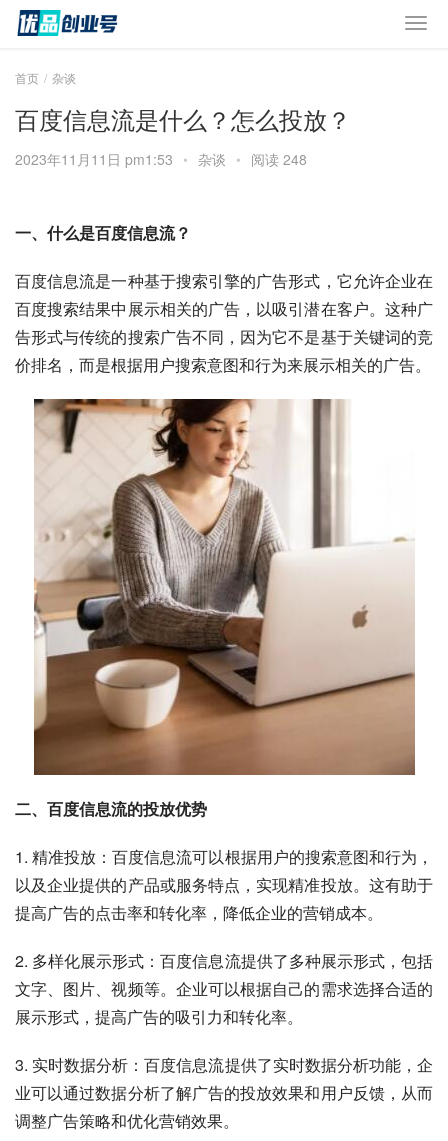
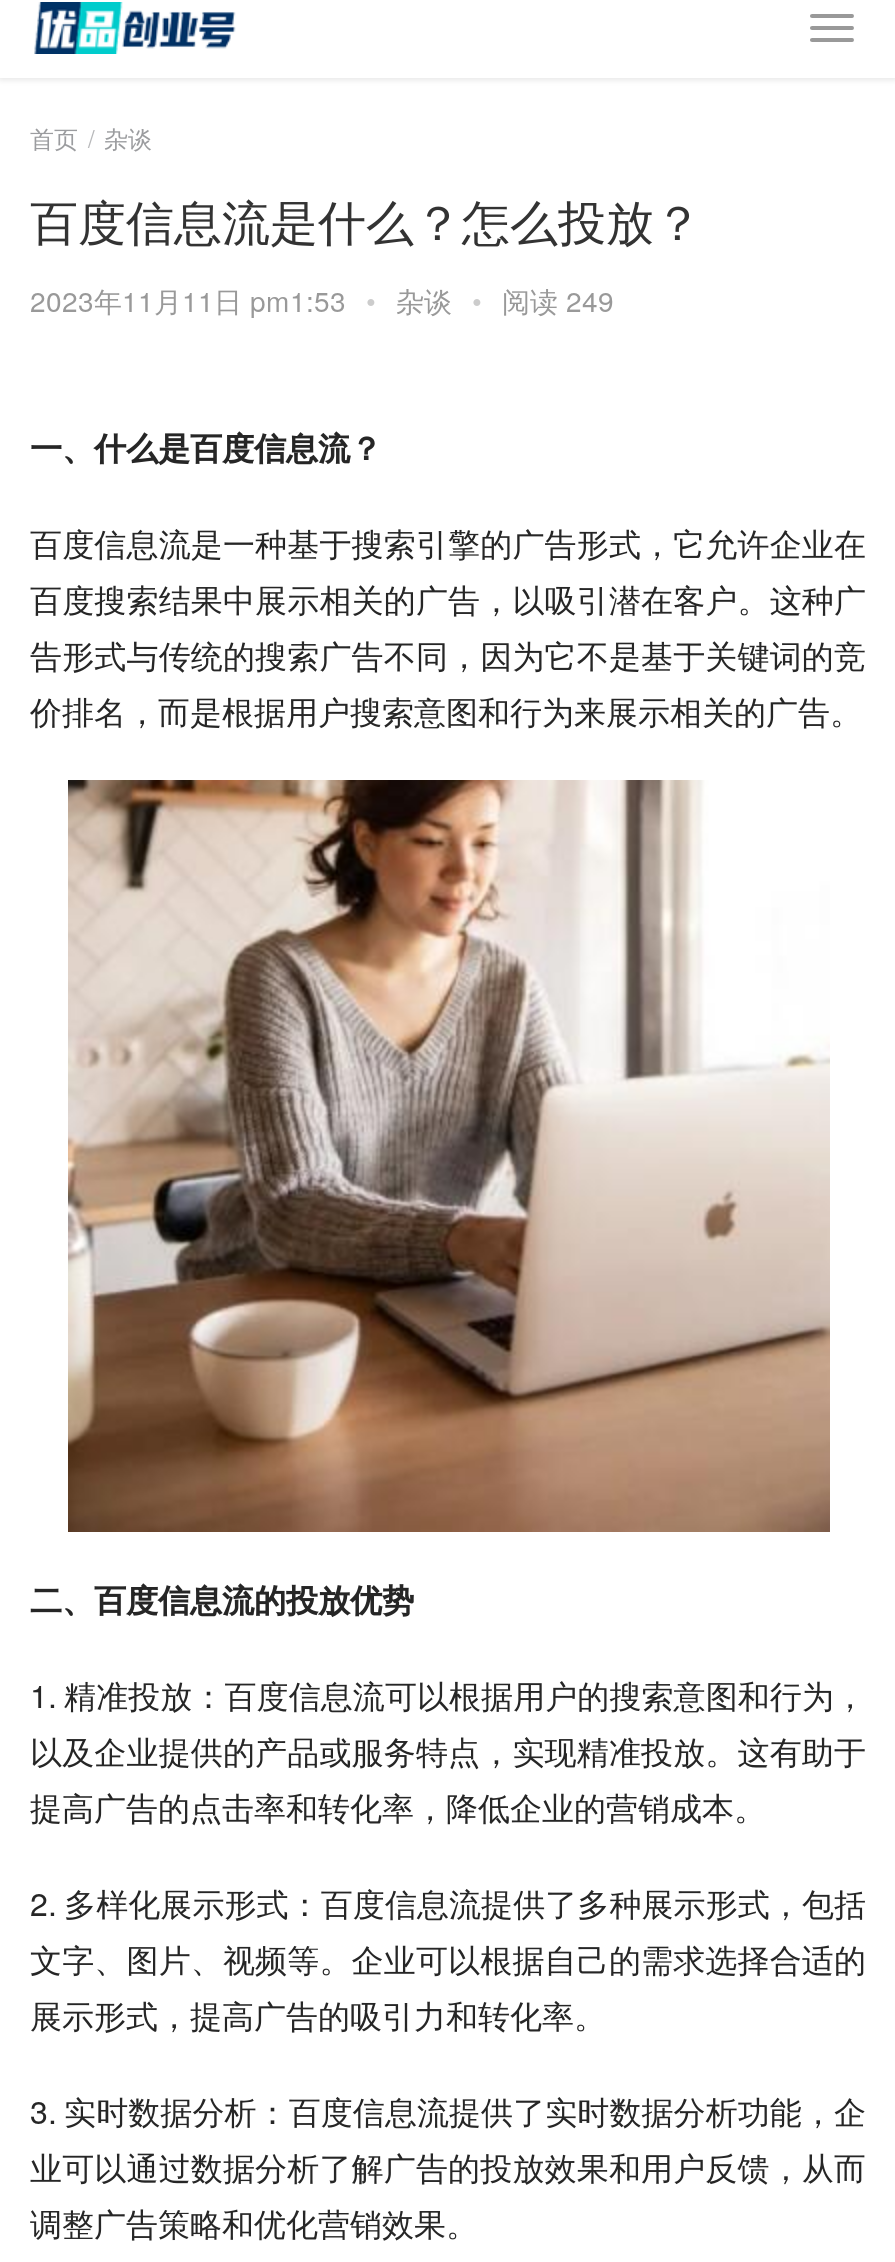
[15,149,307,169] 2023年11月11日 pm1:53 • 杂谈 • 阅读 248 -> [30,280,614,320] 2023年11月11日 pm1:53 • 杂谈 • 阅读 249

